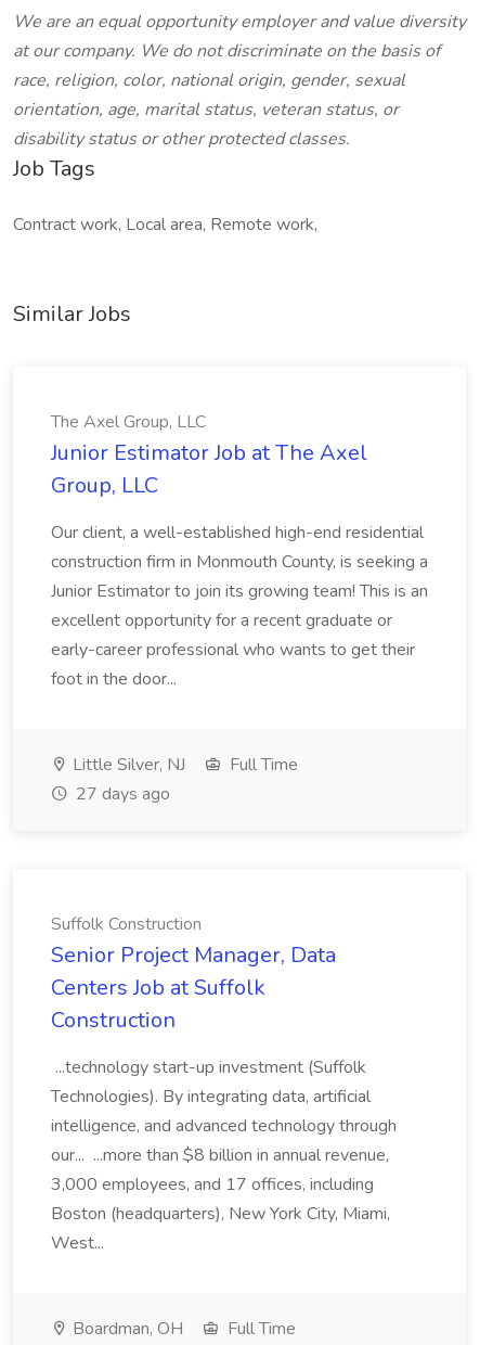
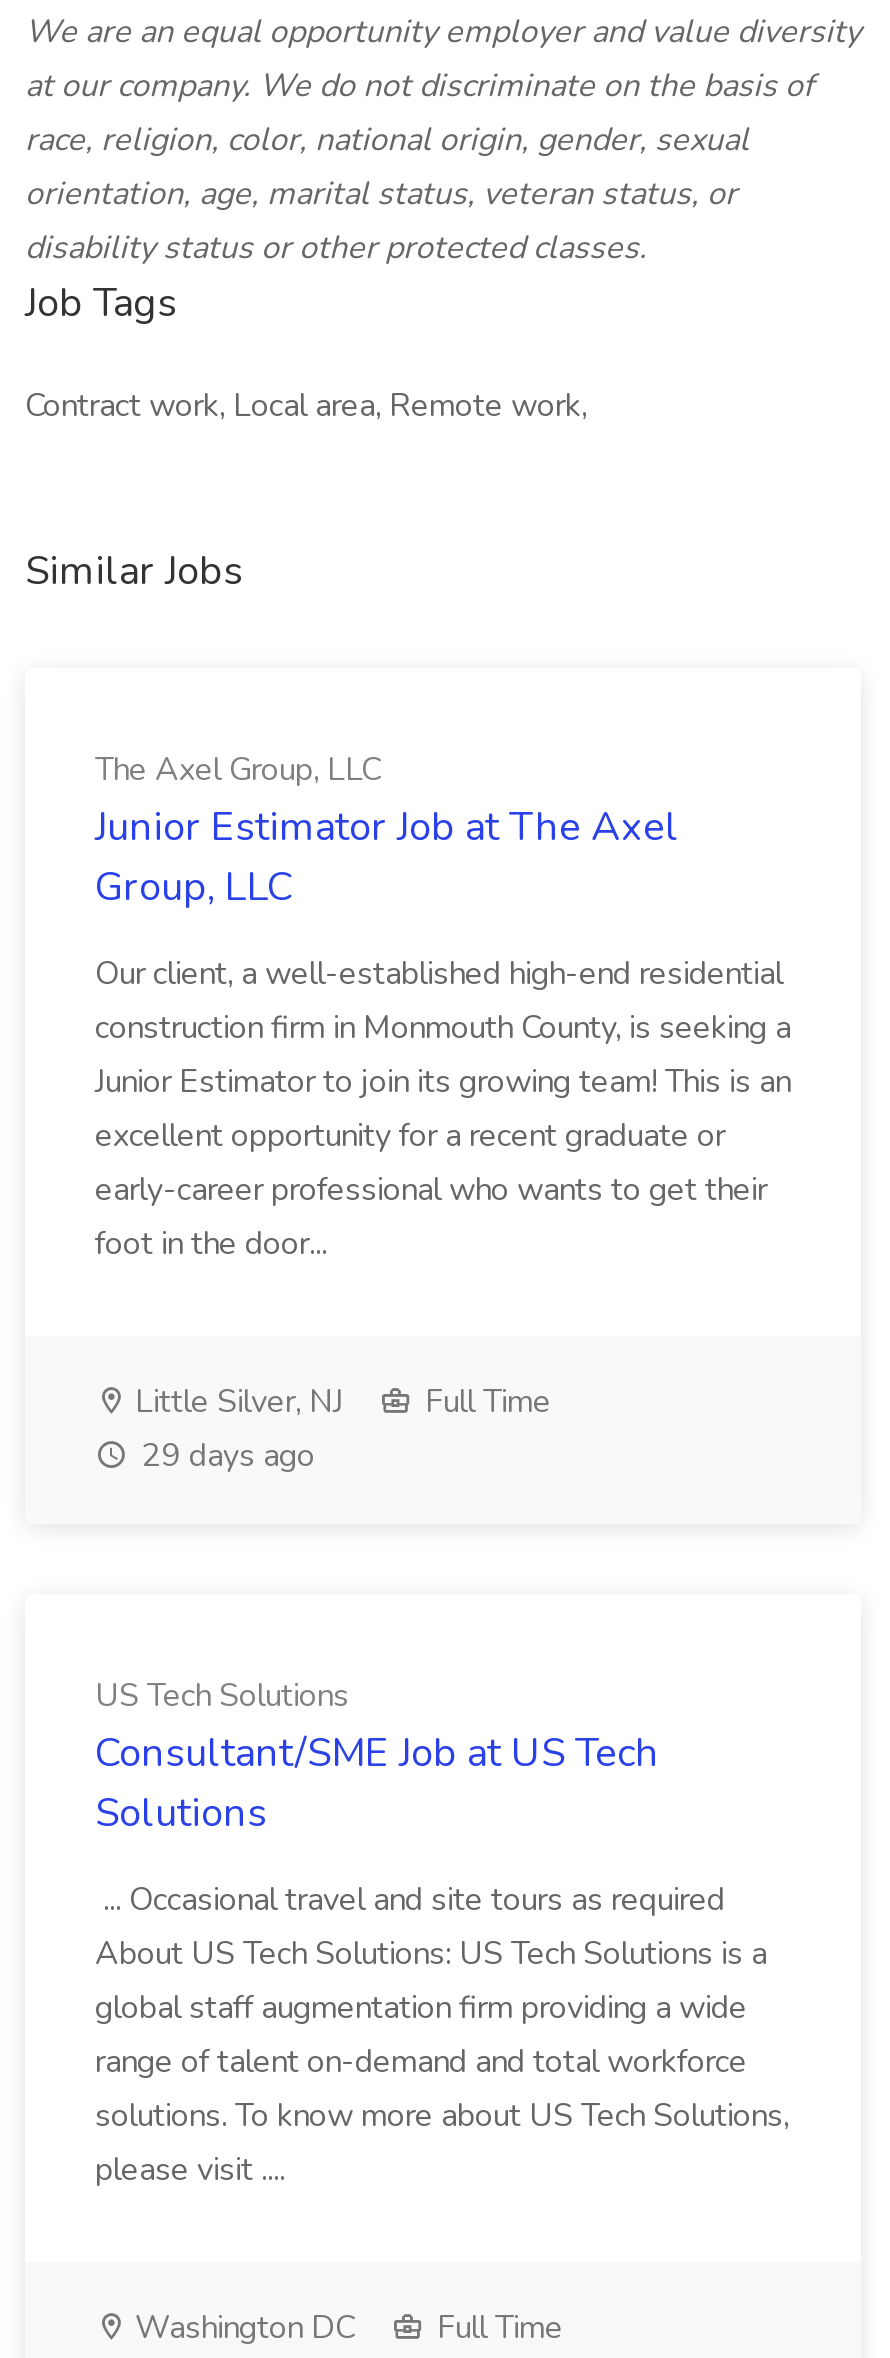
[72,782,170,806] 27 days ago -> [133,1434,315,1478] 29 days ago
[51,912,336,1035] Suffolk Construction | Senior Project Manager, Data | Centers Job at Suffolk | Construction -> [95,1674,659,1840] US Tech Solutions | Consultant/SME Job at US Tech | Solutions
[51,1055,397,1255] ...technology start-up investment (Suffolk | Technologies). By integrating data, artificial | intelligence, and advanced technology through | our... ...more than $8 billion in annual revenue, | 3,000 employees, and 17 offices, including | Boston (headquarters), New York City, Miami, | West... -> [95,1878,789,2192] ... Occasional travel and site tours as required | About US Tech Solutions: US Tech Solutions is a | global staff augmentation firm providing a wide | range of talent on-demand and total workforce | solutions. To know more about US Tech Solutions, | please visit ....
[68,1317,183,1341] Boardman, OH -> [127,2306,355,2350] Washington DC

